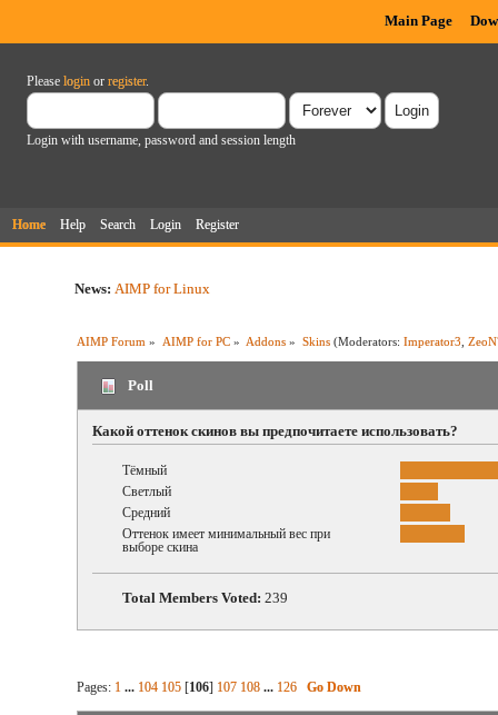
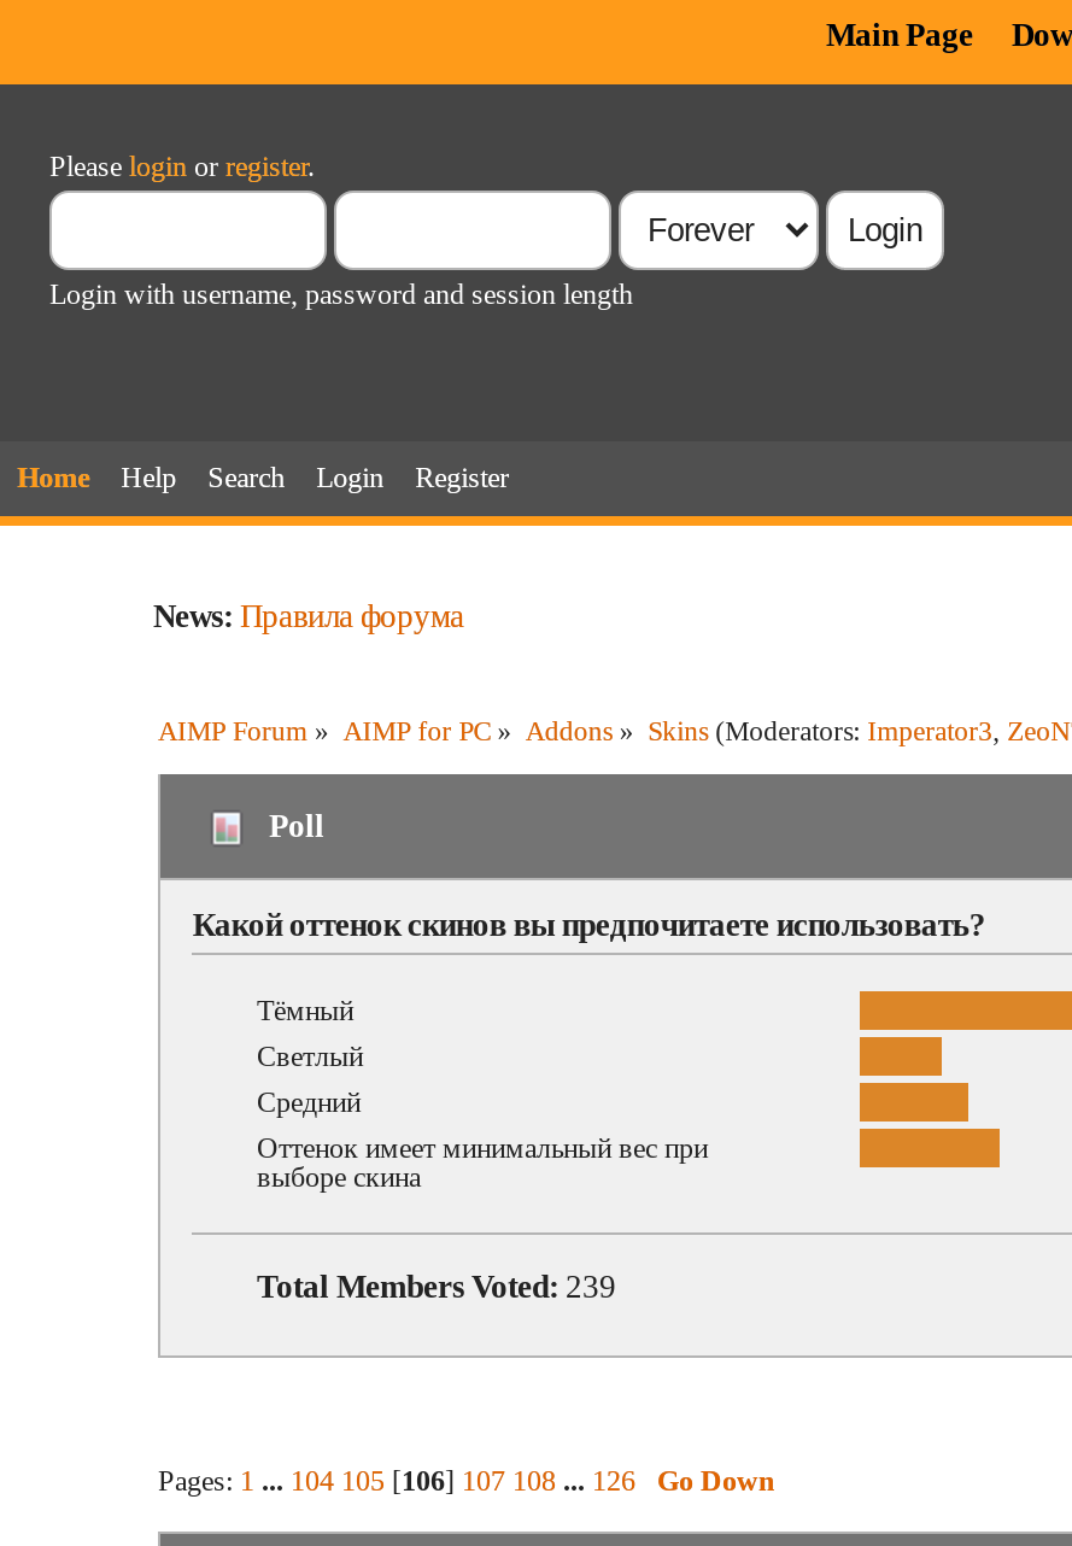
[74,280,210,297] News: AIMP for Linux -> [153,598,464,634] News: Правила форума

